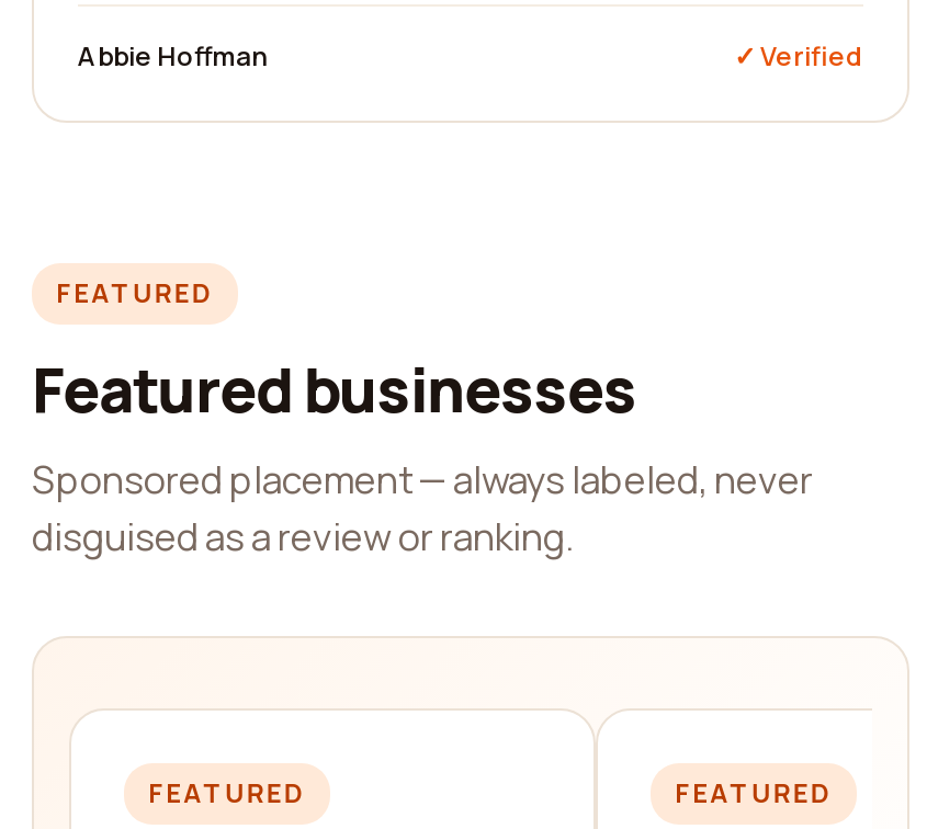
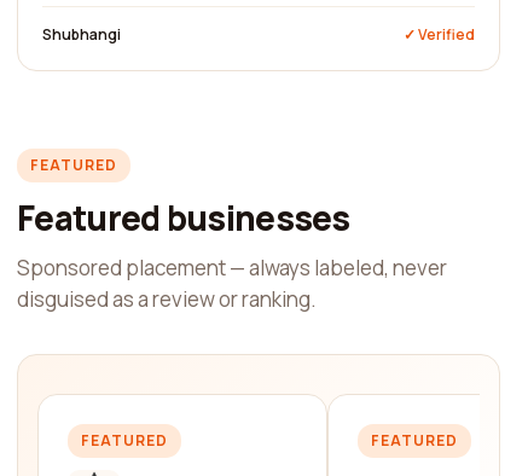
[78,37,269,75] Abbie Hoffman -> [42,24,121,45] Shubhangi

